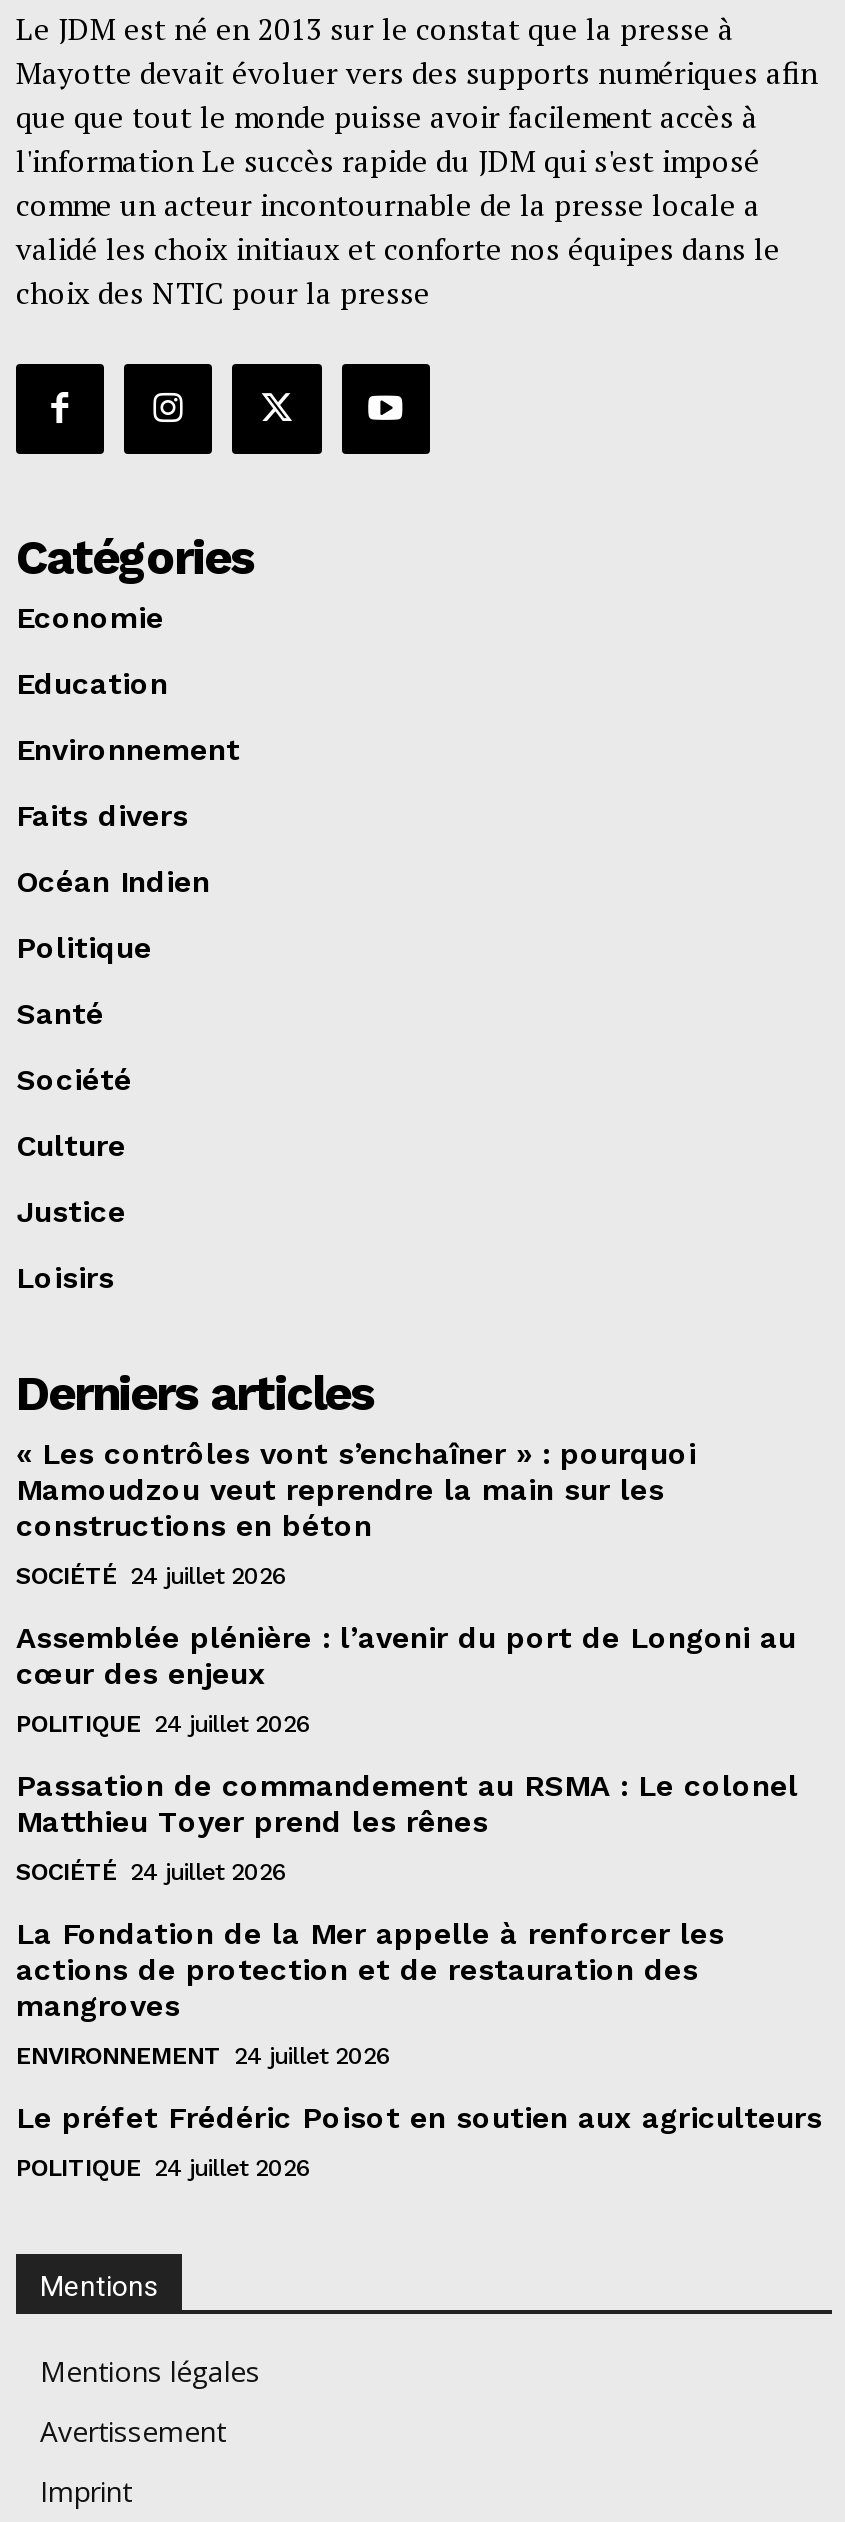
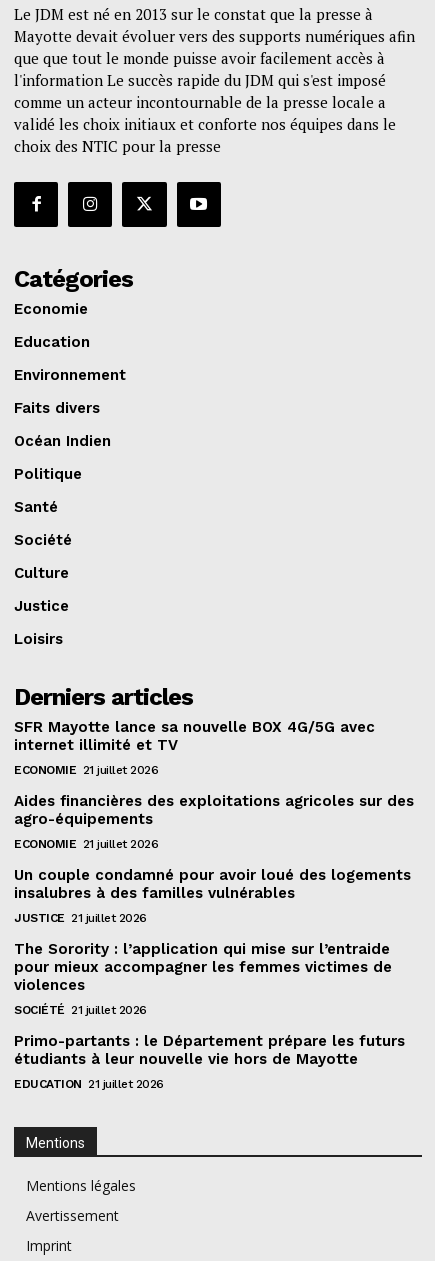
[16,1435,696,1543] « Les contrôles vont s’enchaîner » : pourquoi | Mamoudzou veut reprendre la main sur les | constructions en béton -> [14,718,375,754] SFR Mayotte lance sa nouvelle BOX 4G/5G avec | internet illimité et TV
[16,1561,287,1589] SOCIÉTÉ 24 juillet 2026 -> [14,763,158,777] ECONOMIE 21 juillet 2026
[16,1619,796,1691] Assemblée plénière : l’avenir du port de Longoni au | cœur des enjeux -> [14,792,414,828] Aides financières des exploitations agricoles sur des | agro-équipements
[16,1709,311,1737] POLITIQUE 24 juillet 2026 -> [14,837,158,851] ECONOMIE 21 juillet 2026
[16,1767,798,1839] Passation de commandement au RSMA : Le colonel | Matthieu Toyer prend les rênes -> [14,866,411,902] Un couple condamné pour avoir loué des logements | insalubres à des familles vulnérables
[16,1857,287,1885] SOCIÉTÉ 24 juillet 2026 -> [14,911,146,925] JUSTICE 21 juillet 2026
[16,1915,724,2023] La Fondation de la Mer appelle à renforcer les | actions de protection et de restauration des | mangroves -> [14,940,392,994] The Sorority : l’application qui mise sur l’entraide | pour mieux accompagner les femmes victimes de | violences
[16,2041,391,2069] ENVIRONNEMENT 24 juillet 2026 -> [14,1003,146,1017] SOCIÉTÉ 21 juillet 2026
[16,2099,822,2135] Le préfet Frédéric Poisot en soutien aux agriculteurs -> [14,1032,405,1068] Primo-partants : le Département prépare les futurs | étudiants à leur nouvelle vie hors de Mayotte
[16,2153,311,2181] POLITIQUE 24 juillet 2026 -> [14,1077,163,1091] EDUCATION 21 juillet 2026

